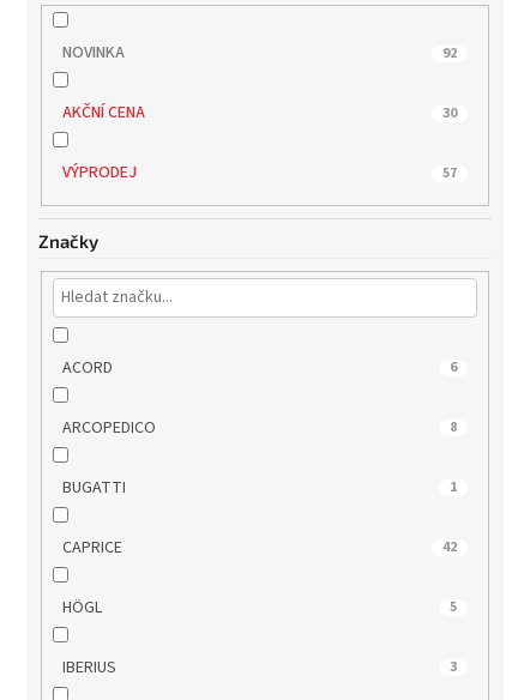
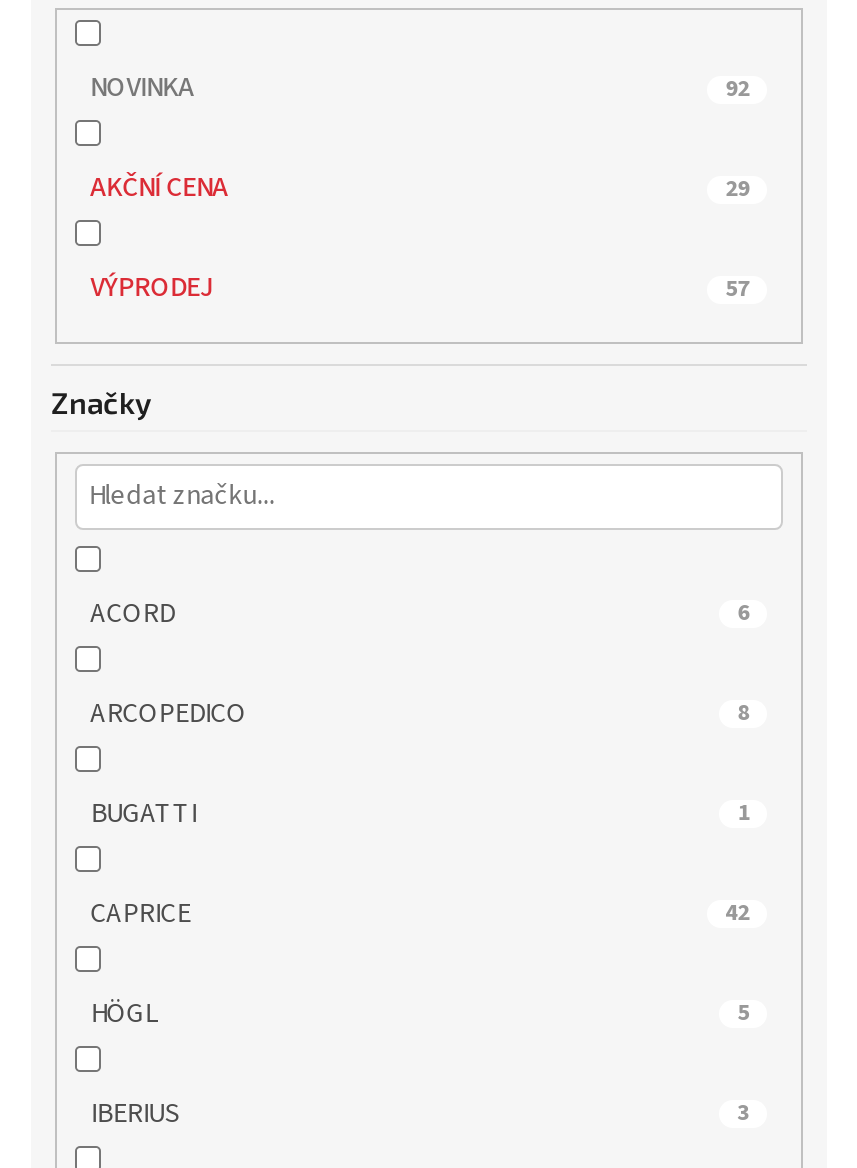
[443,103,457,123] 30 -> [725,172,749,206] 29

